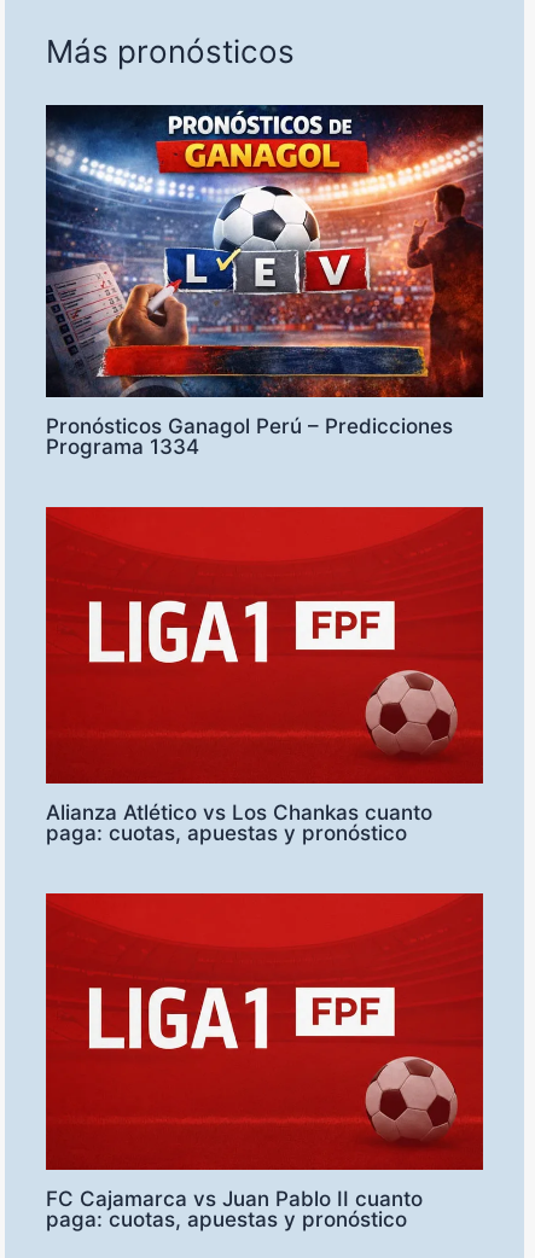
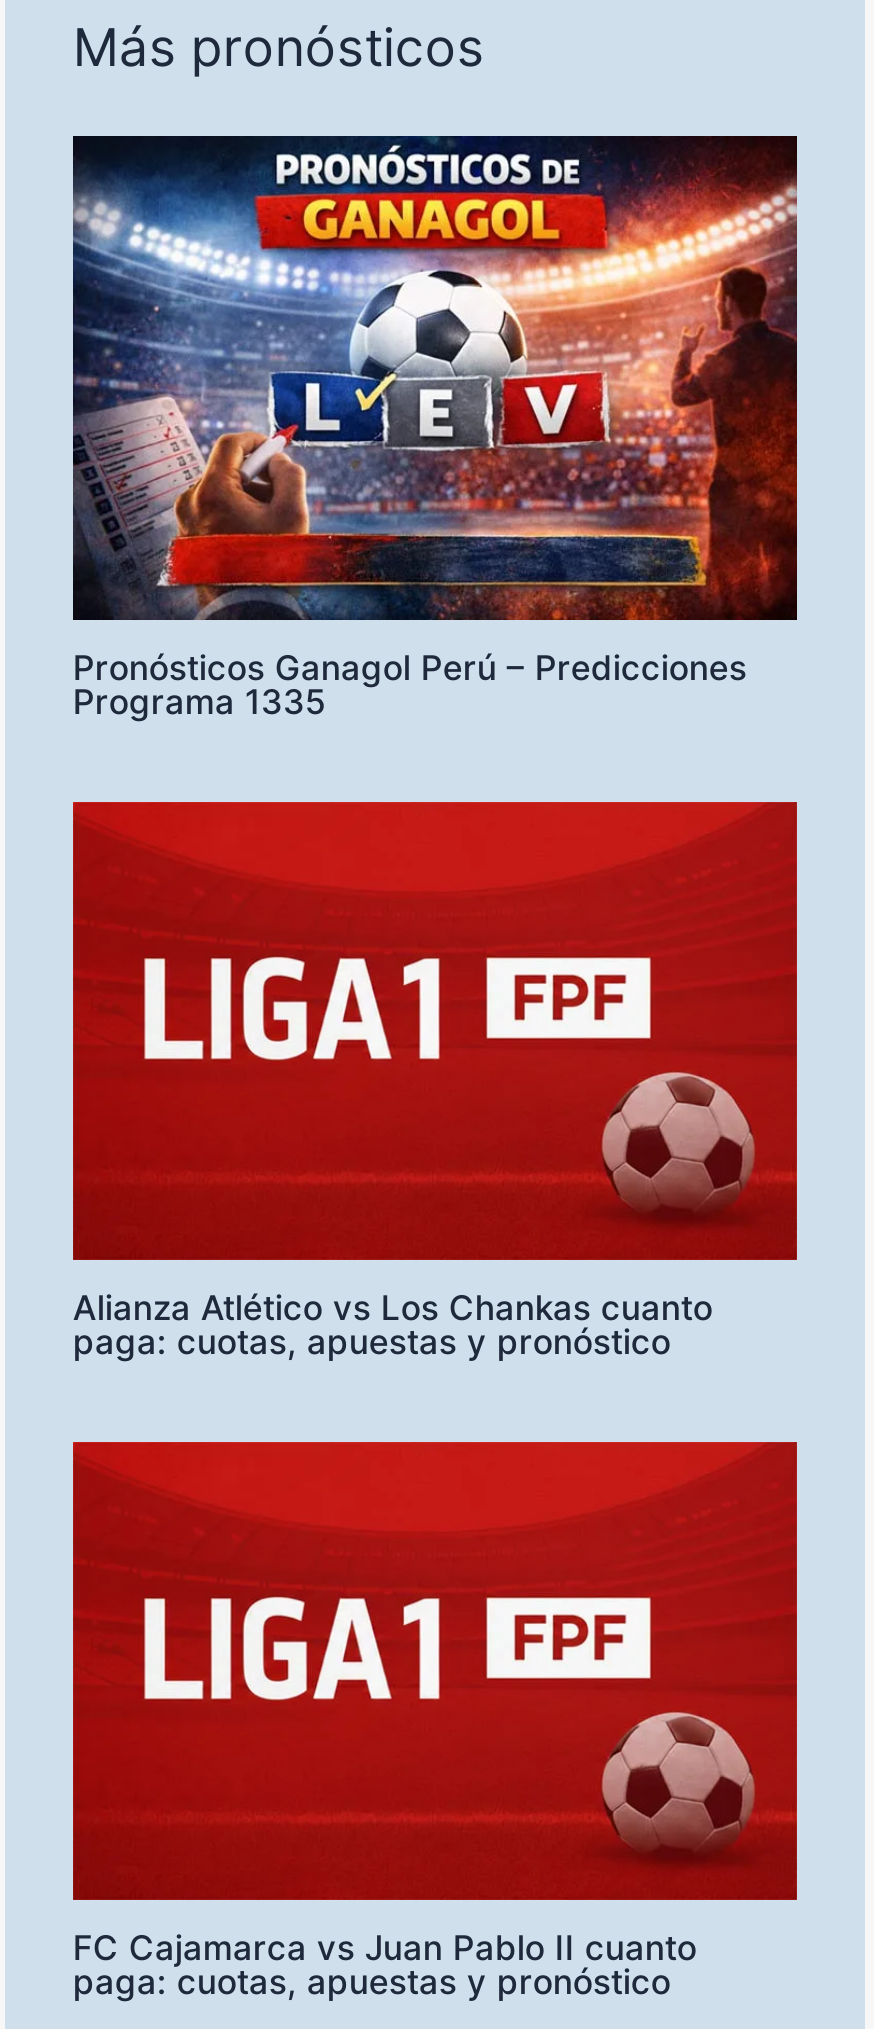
[46,434,199,458] Programa 1334 -> [73,681,327,721] Programa 1335

